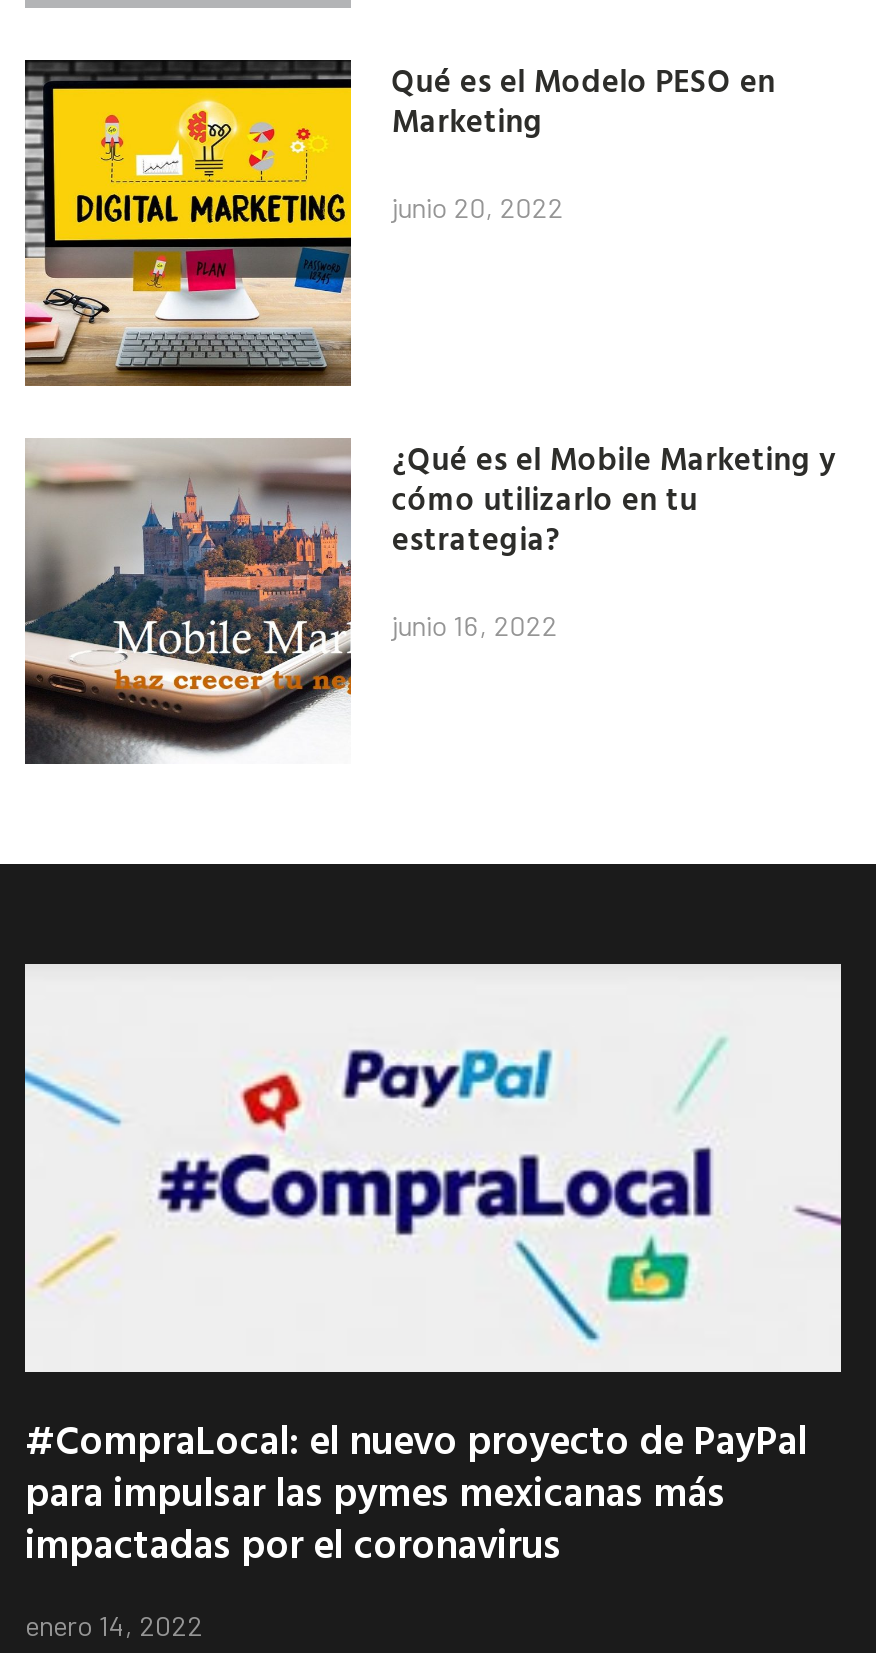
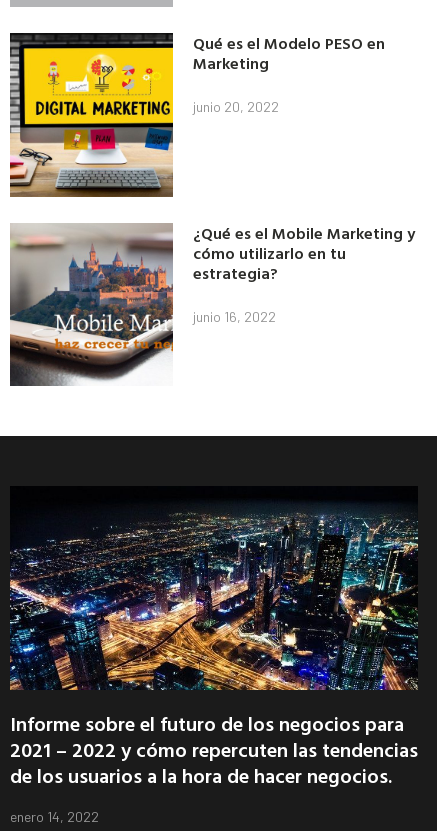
[23,962,843,1572] [image] | #CompraLocal: el nuevo proyecto de PayPal | para impulsar las pymes mexicanas más | impactadas por el coronavirus -> [9,486,419,790] [image] | Informe sobre el futuro de los negocios para | 2021 – 2022 y cómo repercuten las tendencias | de los usuarios a la hora de hacer negocios.

